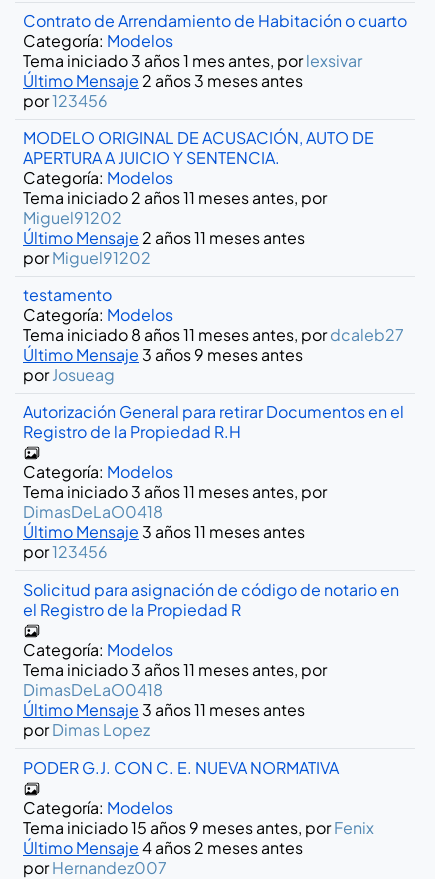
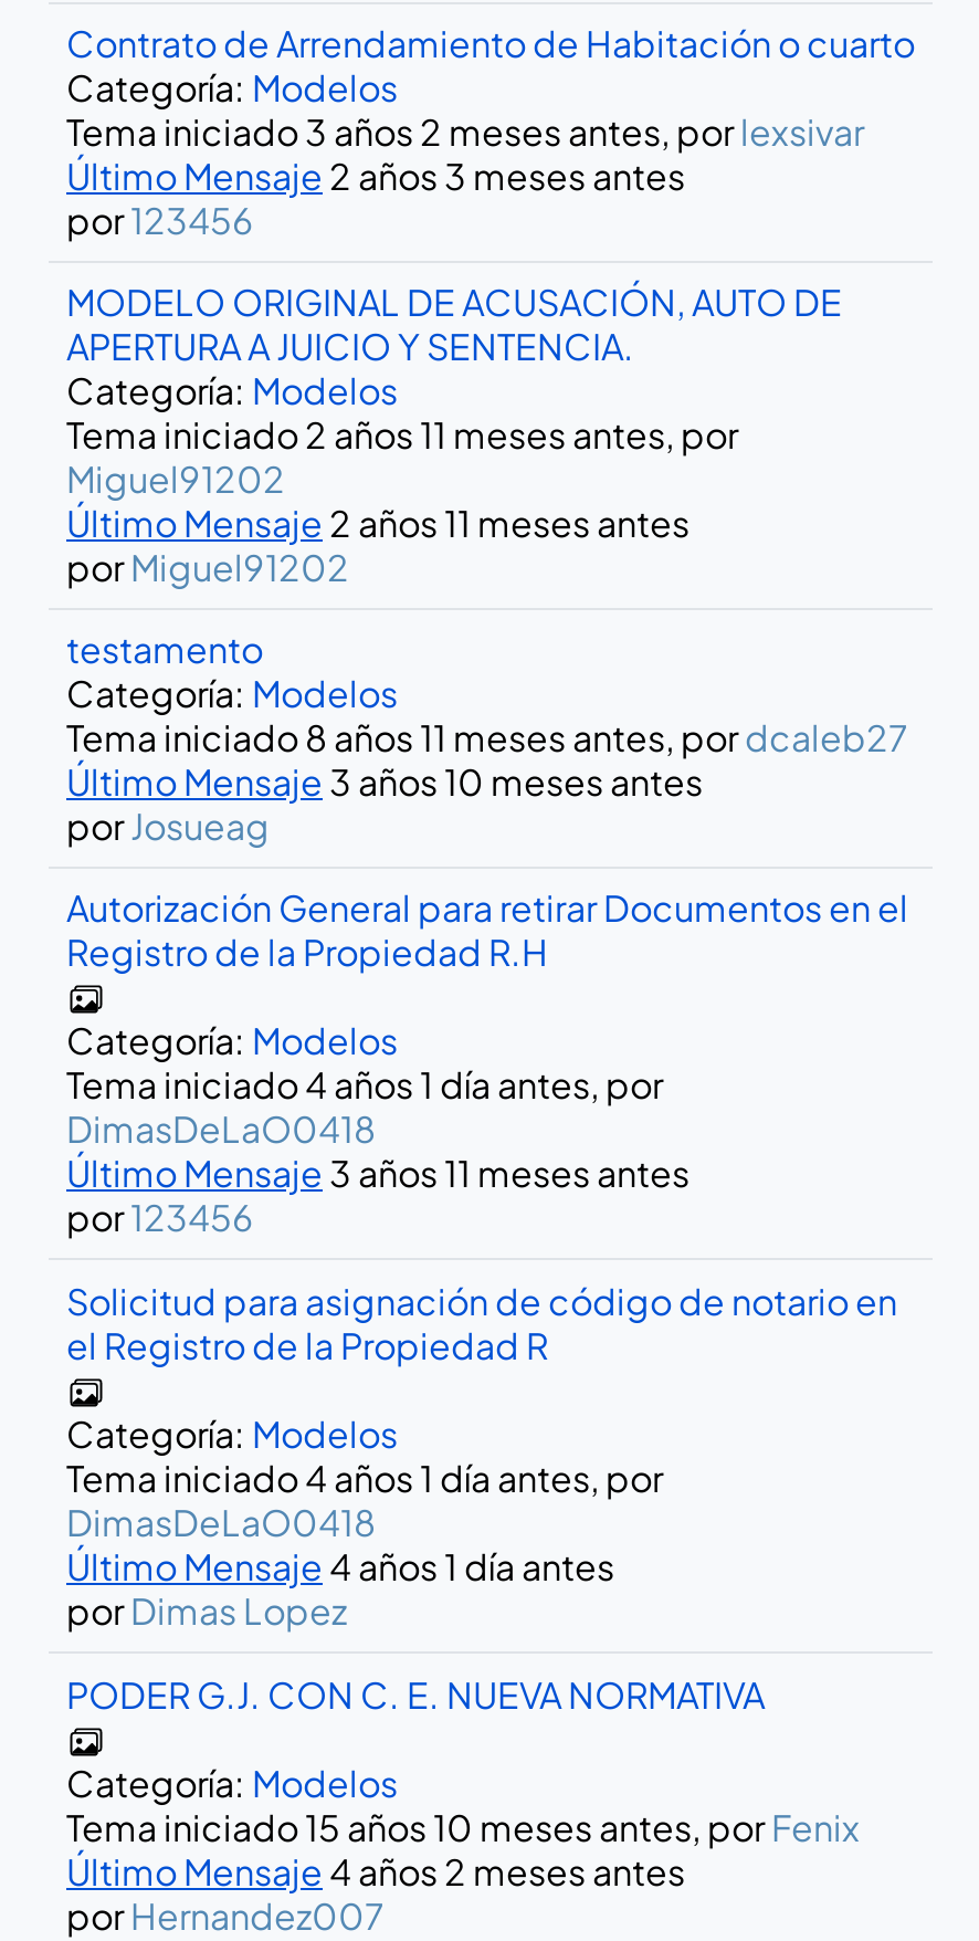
[23,50,362,71] Tema iniciado 3 años 1 mes antes, por lexsivar -> [66,107,864,154] Tema iniciado 3 años 2 meses antes, por lexsivar
[23,344,303,365] Último Mensaje 3 años 9 meses antes -> [66,757,703,804] Último Mensaje 3 años 10 meses antes
[23,481,327,502] Tema iniciado 3 años 11 meses antes, por -> [66,1062,663,1108] Tema iniciado 4 años 1 día antes, por
[23,659,327,680] Tema iniciado 3 años 11 meses antes, por -> [66,1455,663,1502] Tema iniciado 4 años 1 día antes, por
[23,699,305,720] Último Mensaje 3 años 11 meses antes -> [66,1544,614,1590] Último Mensaje 4 años 1 día antes
[23,817,374,838] Tema iniciado 15 años 9 meses antes, por Fenix -> [66,1805,860,1851] Tema iniciado 15 años 10 meses antes, por Fenix

